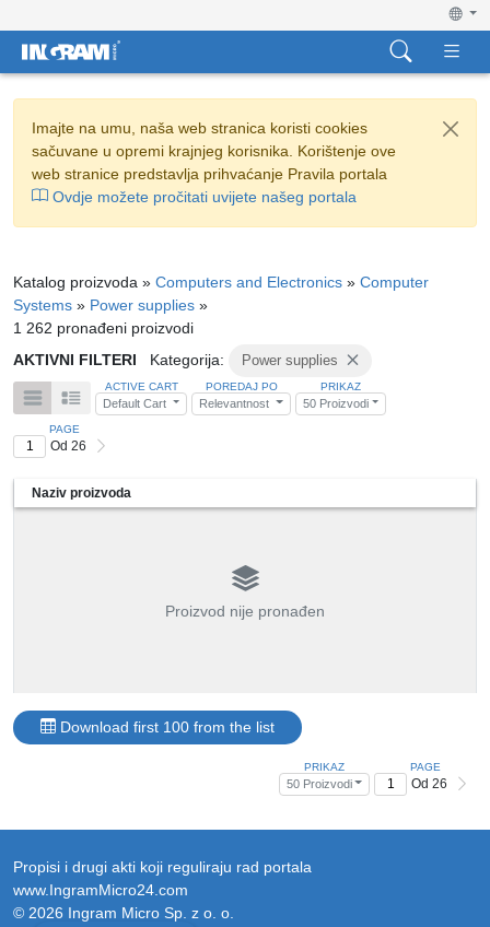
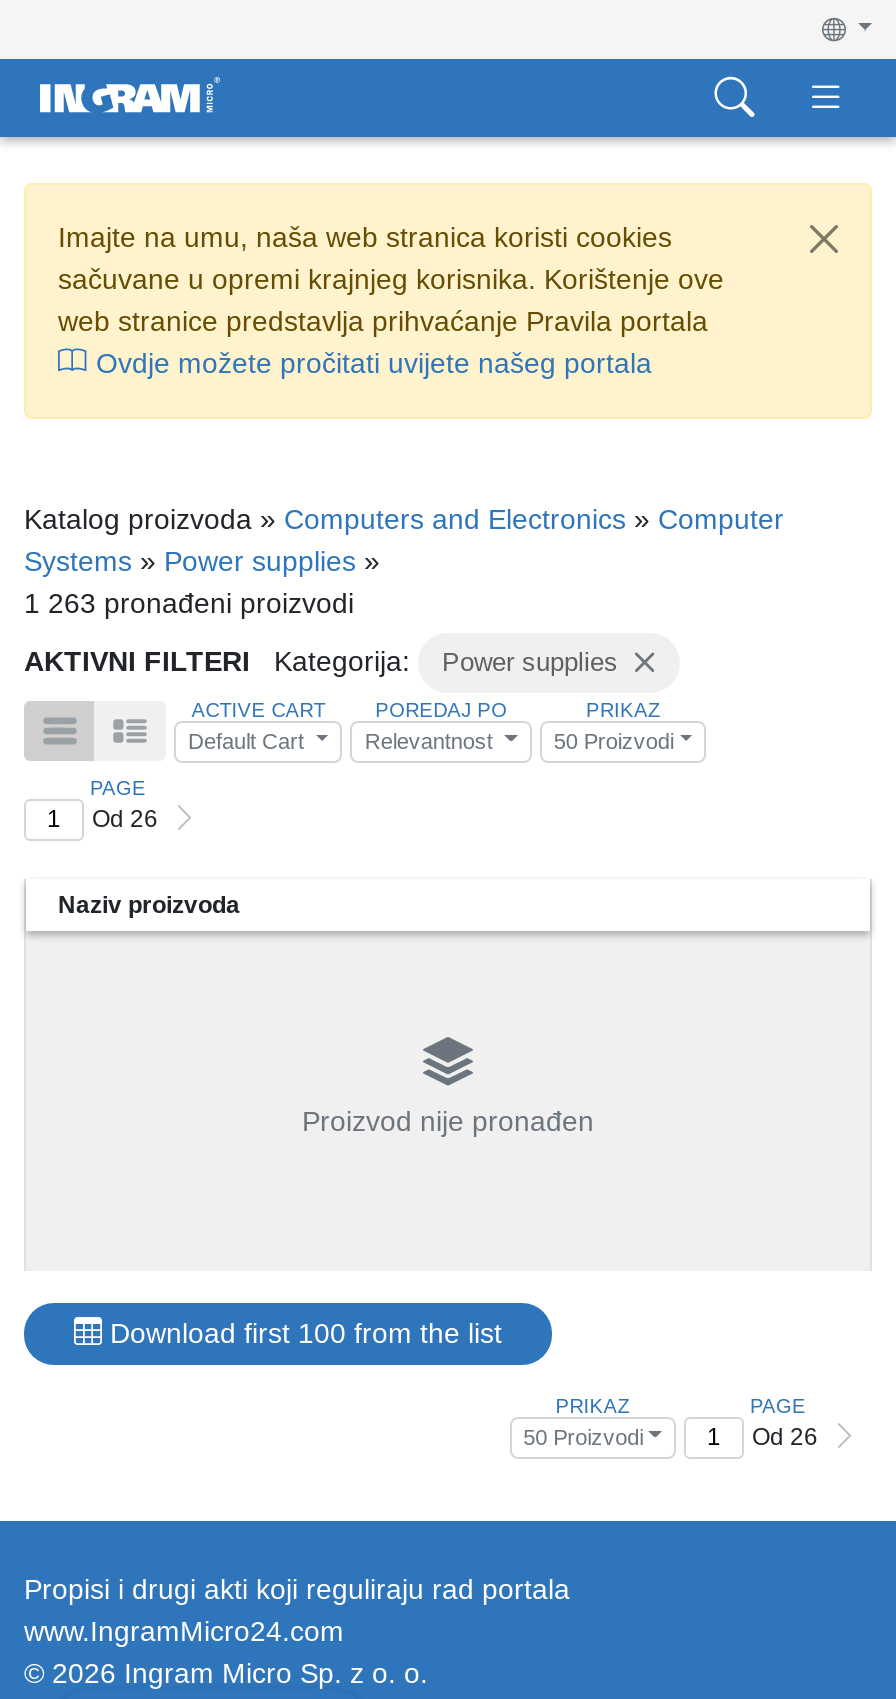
[13,319,194,336] 1 262 pronađeni proizvodi -> [24,586,354,618] 1 263 pronađeni proizvodi

